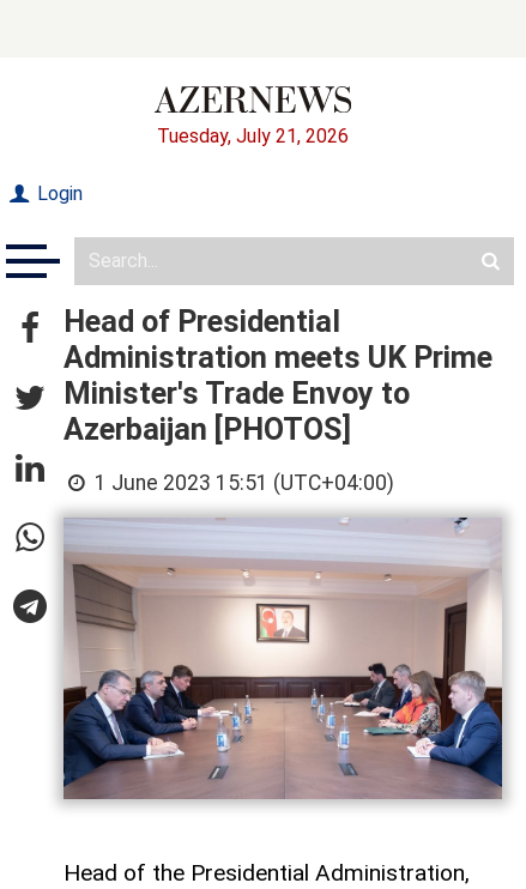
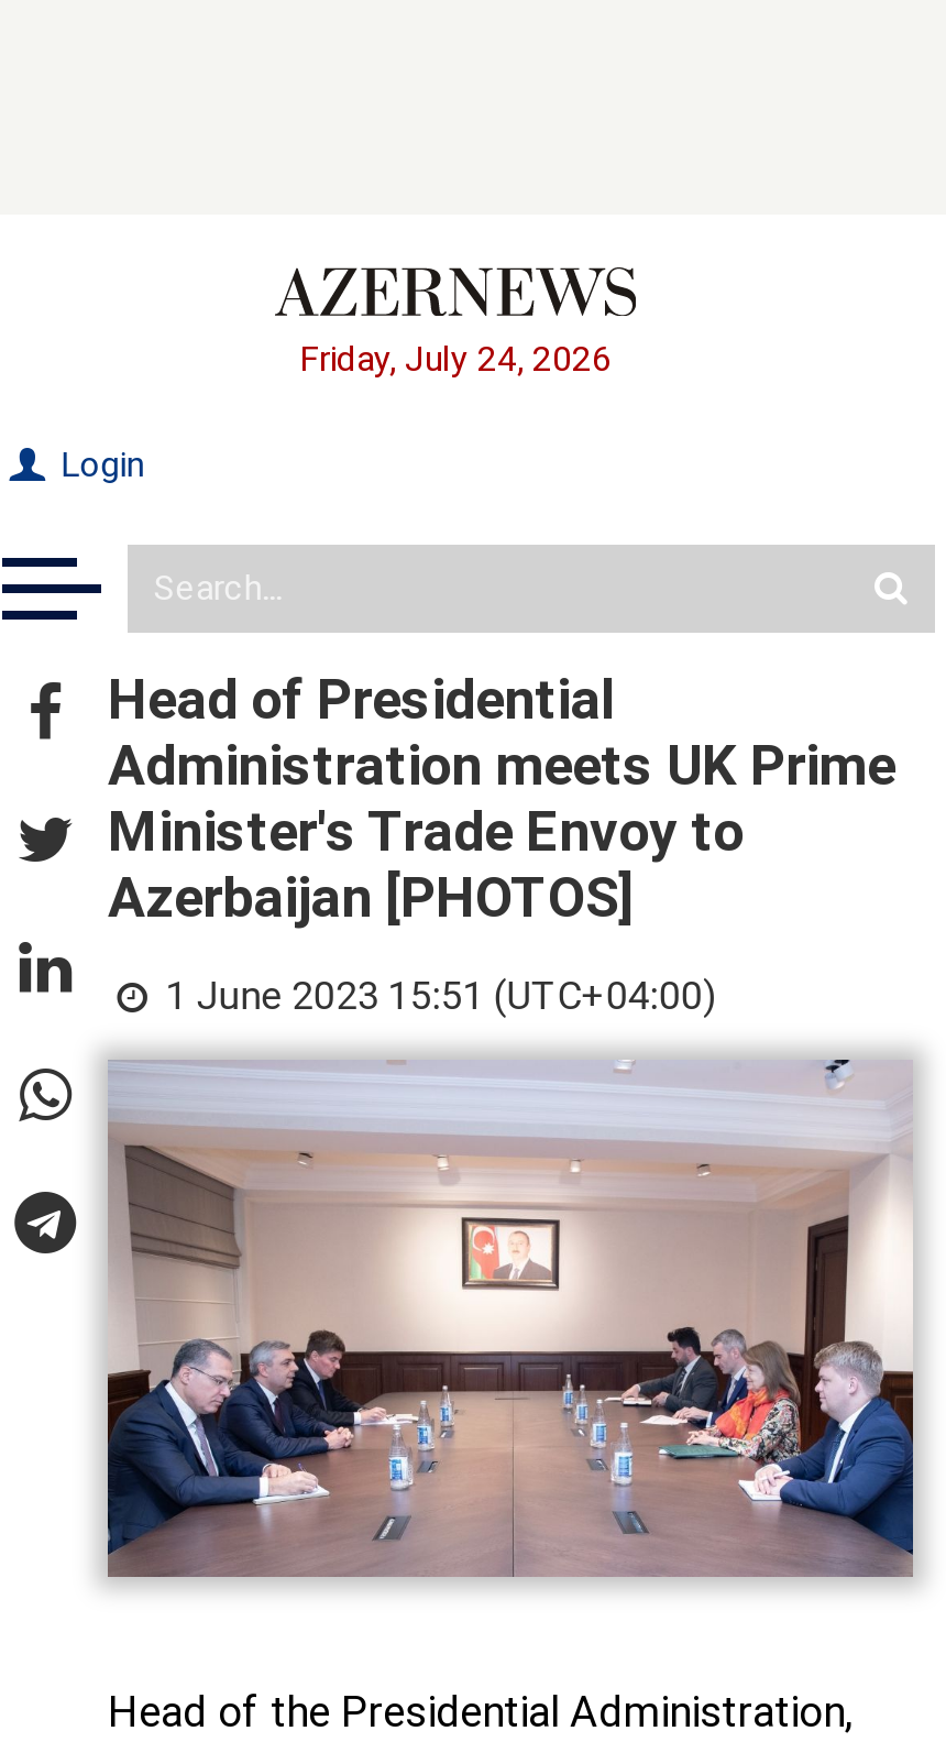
[157,124,349,147] Tuesday, July 21, 2026 -> [299,337,612,379] Friday, July 24, 2026

